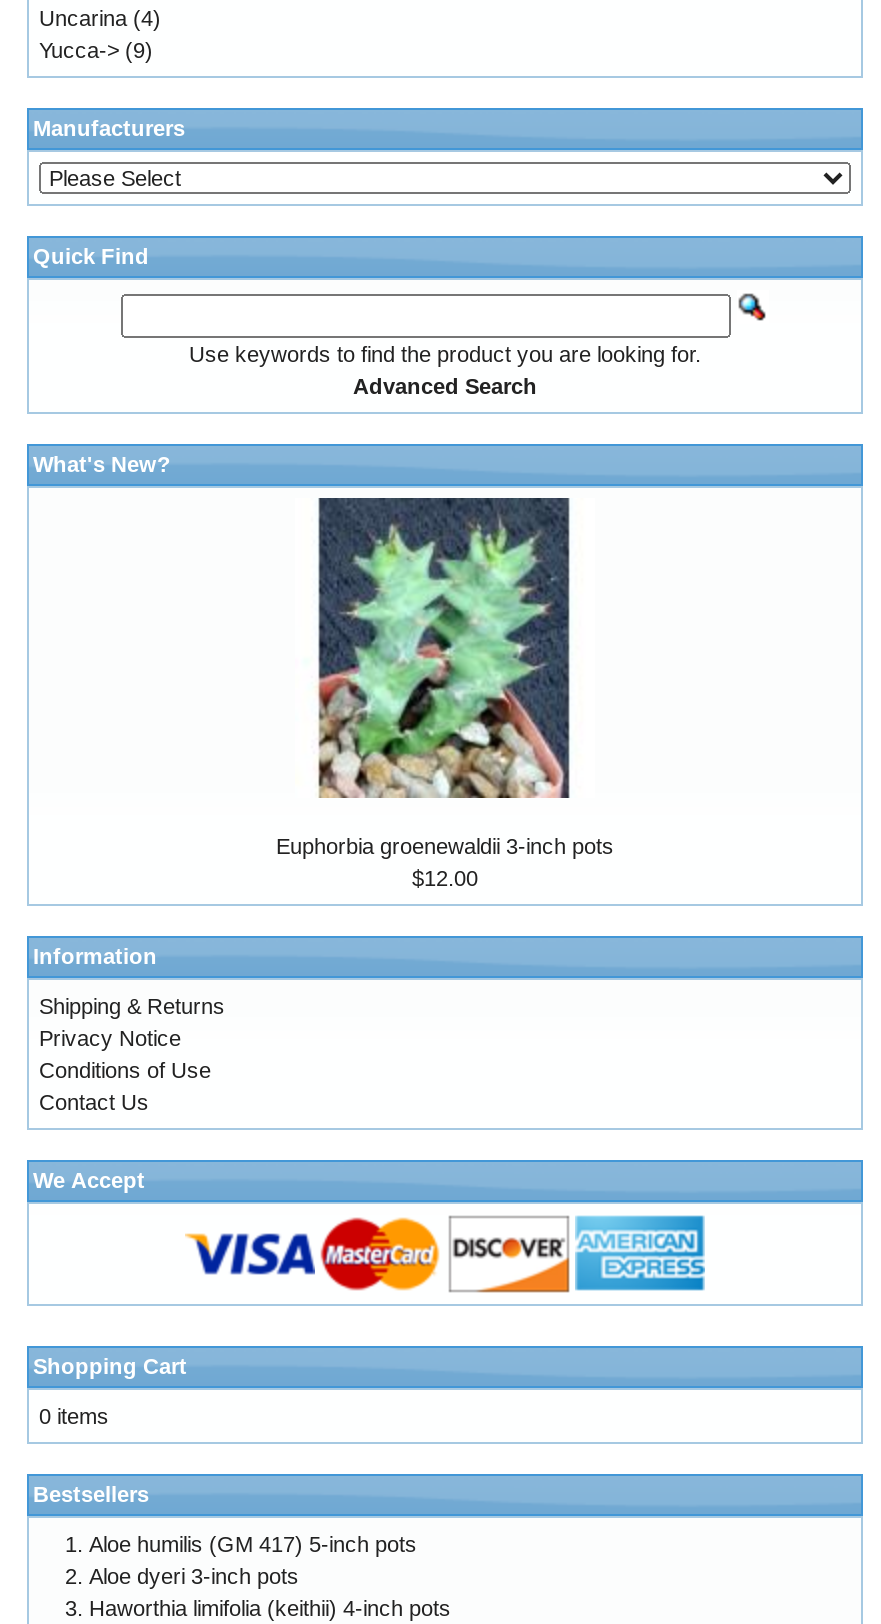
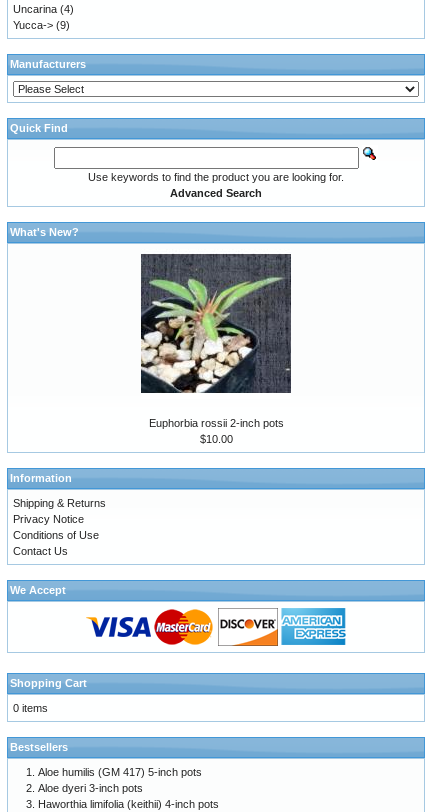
[276,496,614,859] [image] | Euphorbia groenewaldii 3-inch pots -> [140,249,292,429] [image] | Euphorbia rossii 2-inch pots
[412,867,478,891] $12.00 -> [199,433,232,445] $10.00

